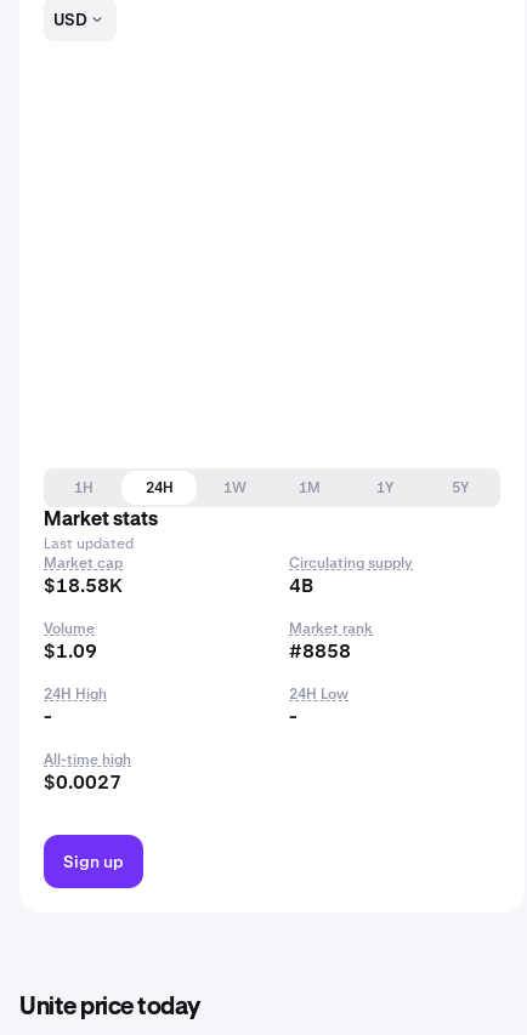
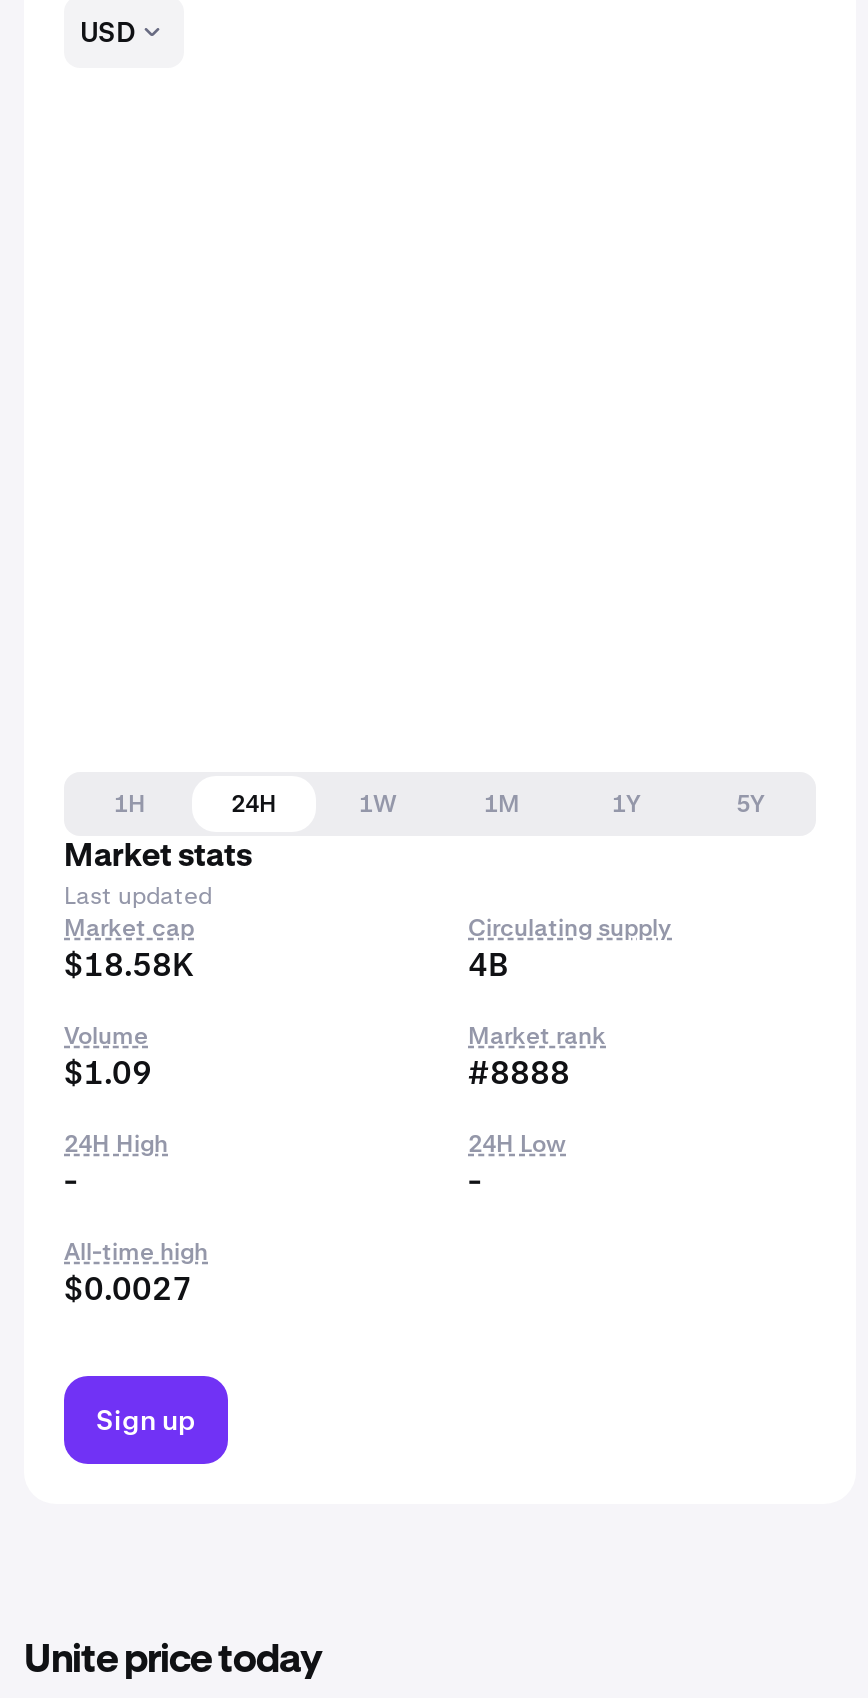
[289,638,351,664] #8858 -> [468,1052,570,1094] #8888

